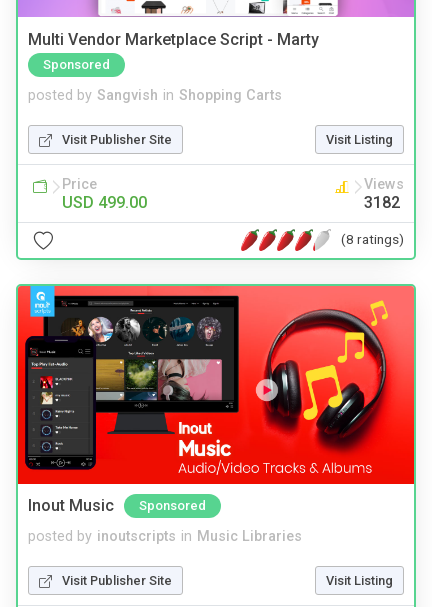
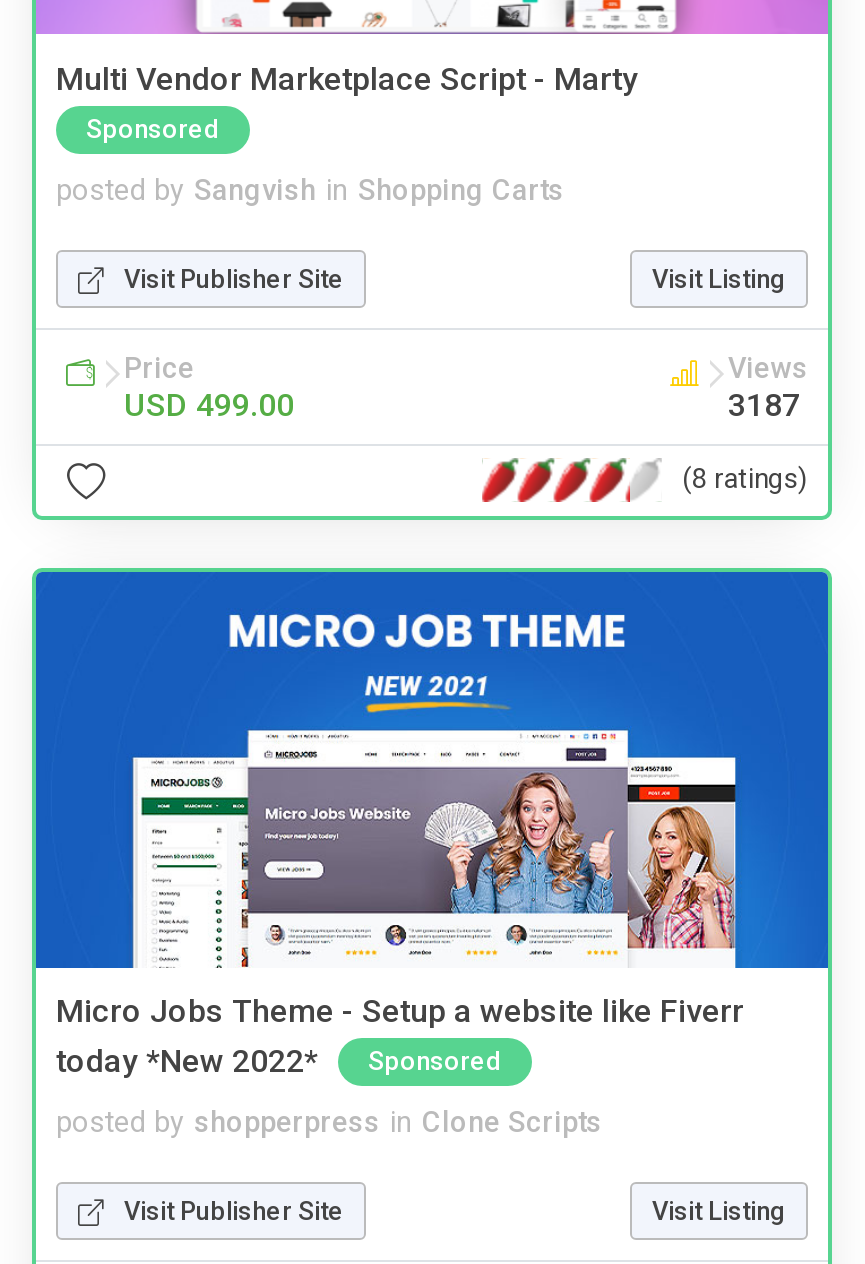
[364,192,400,211] 3182 -> [728,385,800,423] 3187
[17,285,415,515] [image] | Inout Music -> [34,570,830,1080] [image] | Micro Jobs Theme - Setup a website like Fiverr | today *New 2022*
[28,528,302,545] posted by inoutscripts in Music Libraries -> [56,1106,602,1140] posted by shopperpress in Clone Scripts

